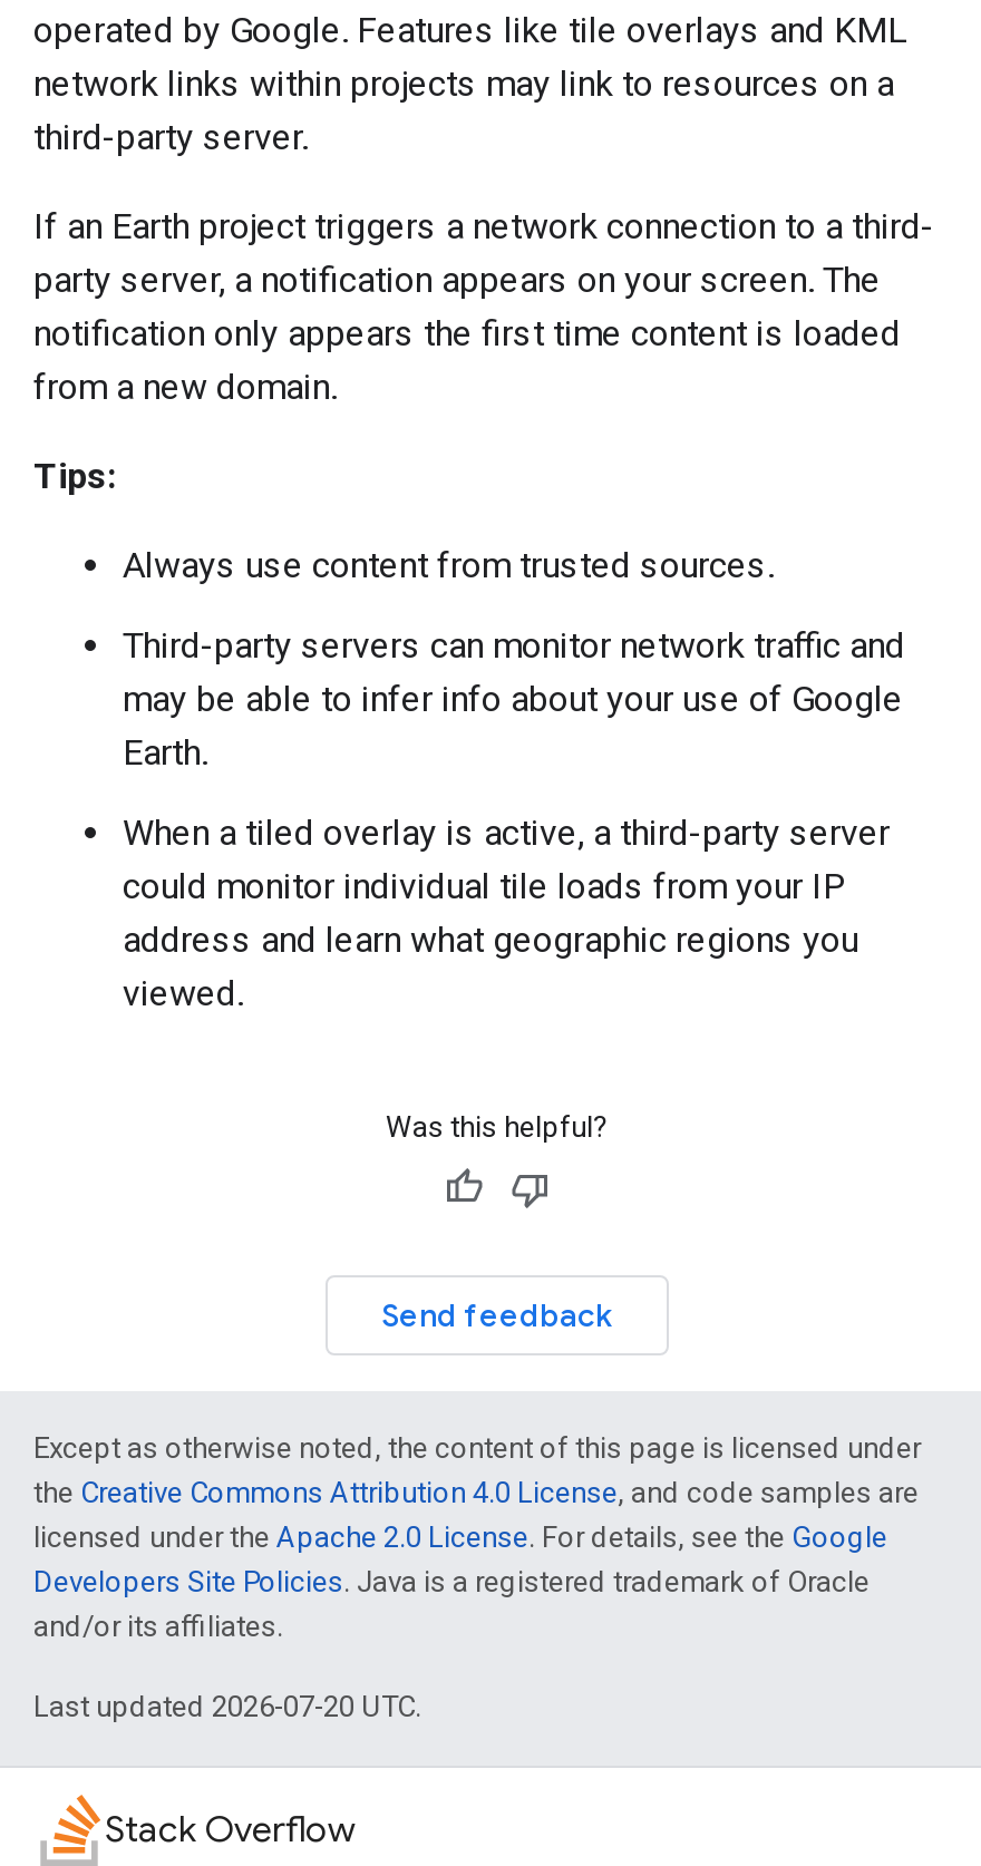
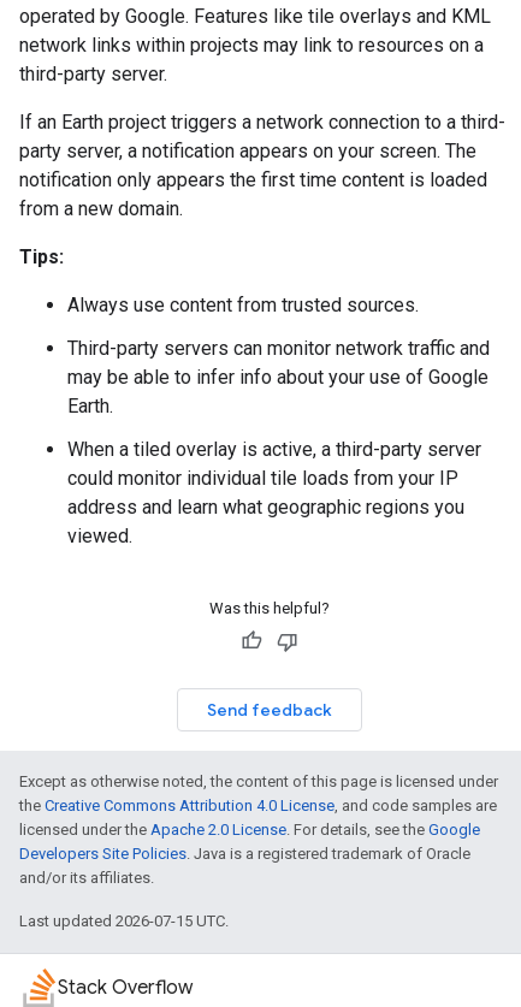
[33,1690,421,1723] Last updated 2026-07-20 UTC. -> [19,912,229,930] Last updated 2026-07-15 UTC.

